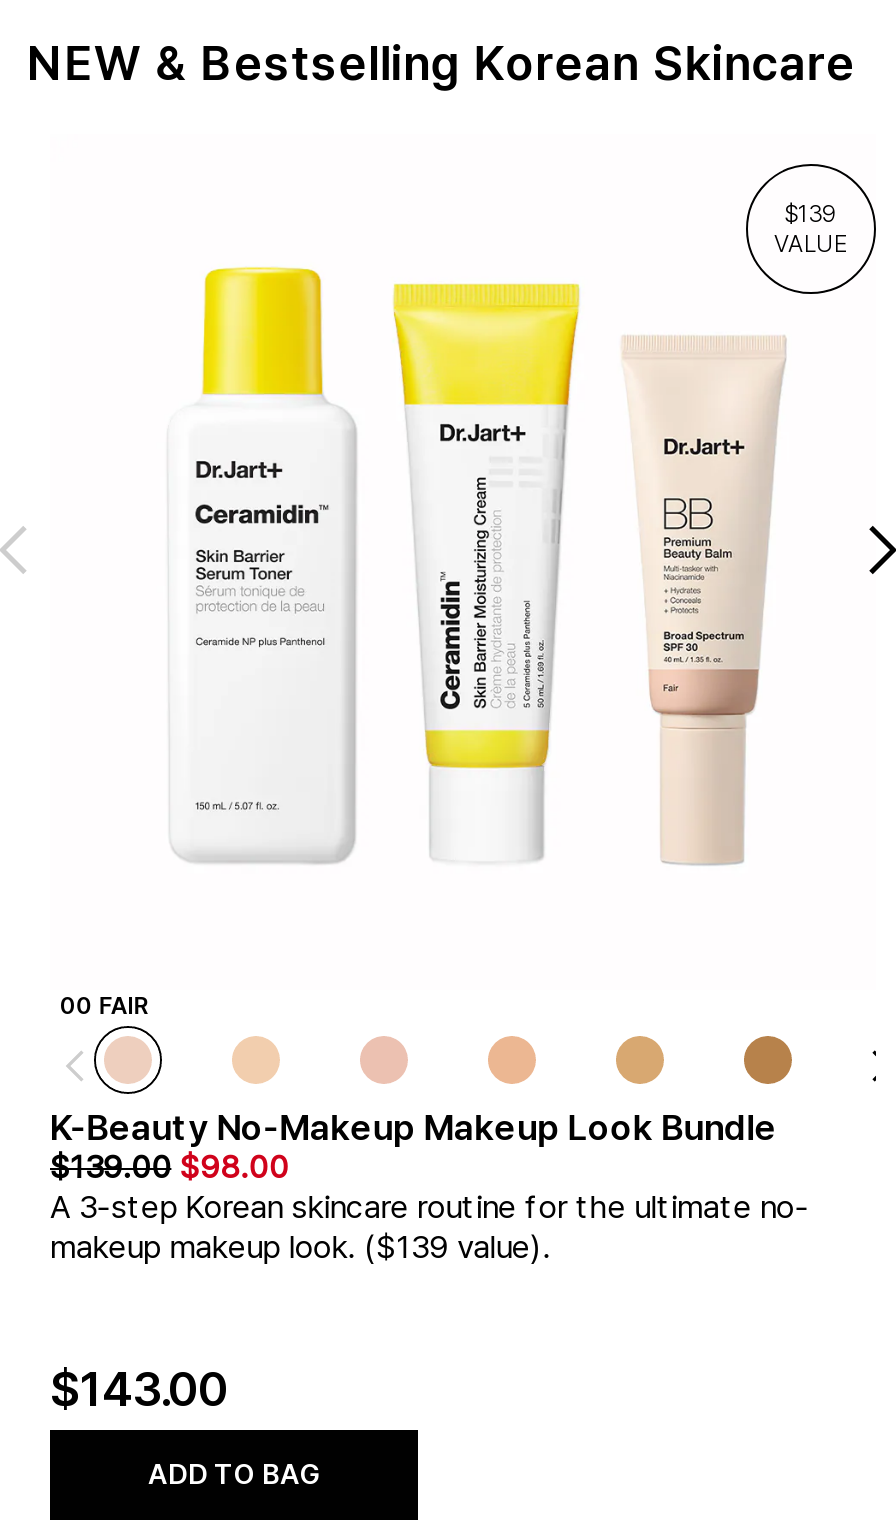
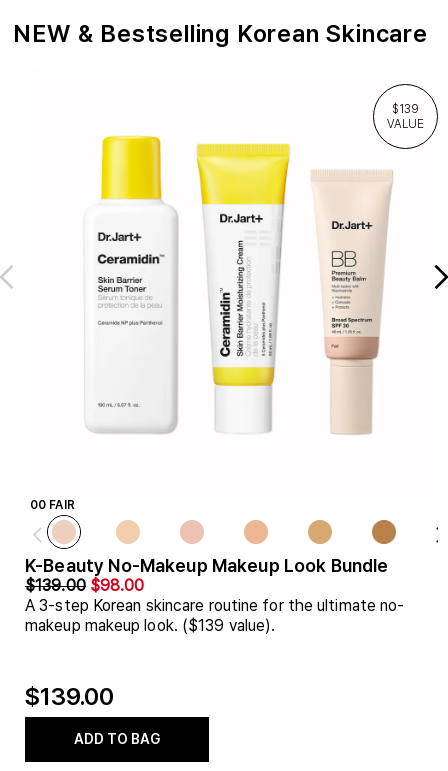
[50,1360,228,1418] $143.00 -> [25,682,114,711] $139.00

